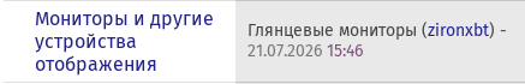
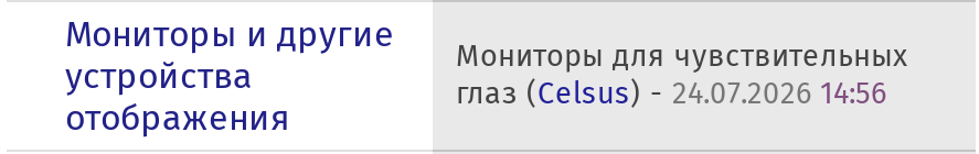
[248,20,507,61] Глянцевые мониторы (zironxbt) - | 21.07.2026 15:46 -> [456,37,908,112] Мониторы для чувствительных | глаз (Celsus) - 24.07.2026 14:56

